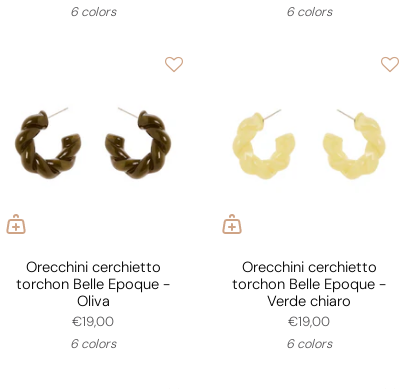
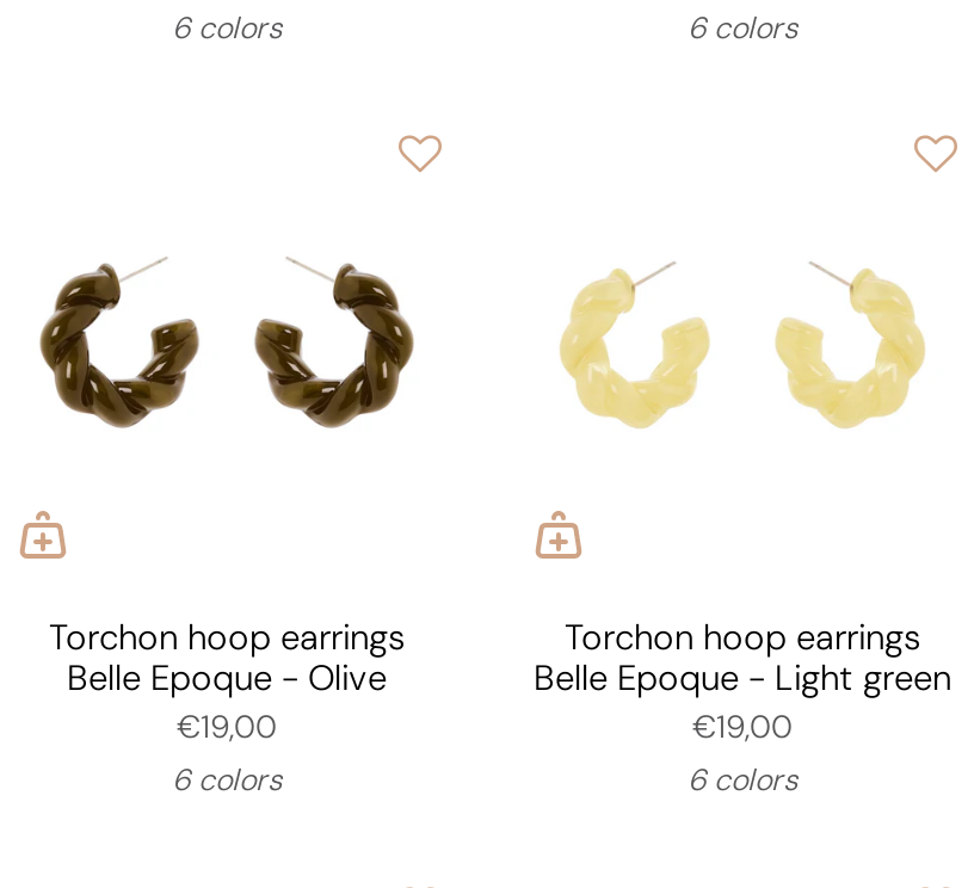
[16,257,170,311] Orecchini cerchietto | torchon Belle Epoque - | Oliva -> [49,613,405,701] Torchon hoop earrings | Belle Epoque - Olive
[232,257,386,311] Orecchini cerchietto | torchon Belle Epoque - | Verde chiaro -> [534,613,951,701] Torchon hoop earrings | Belle Epoque - Light green

